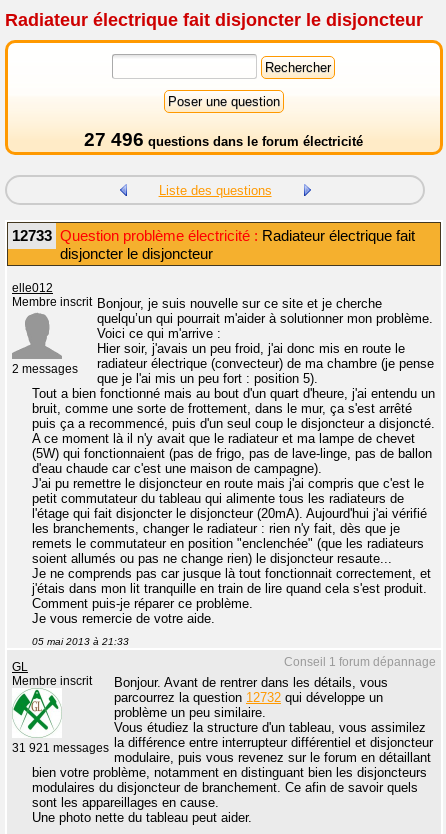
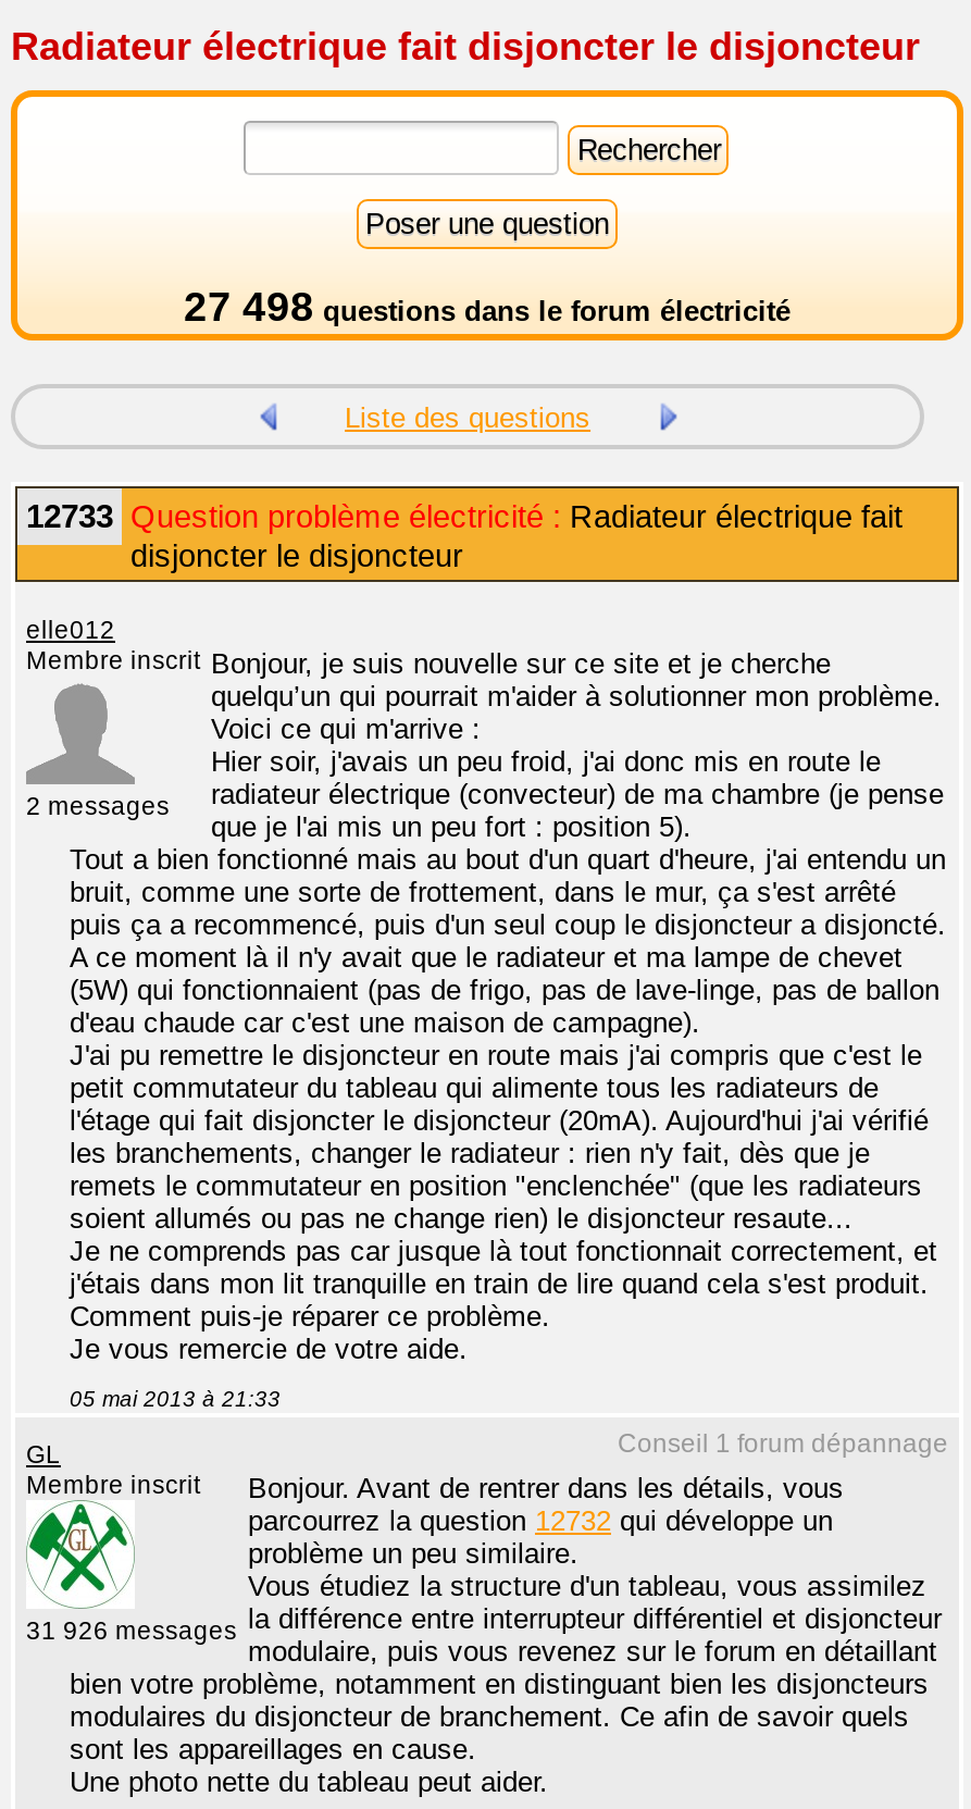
[84,129,363,150] 27 496 questions dans le forum électricité -> [184,284,791,330] 27 498 questions dans le forum électricité
[12,735,433,754] 31 921 messages la différence entre interrupteur différentiel et disjoncteur -> [26,1602,942,1644] 31 926 messages la différence entre interrupteur différentiel et disjoncteur

